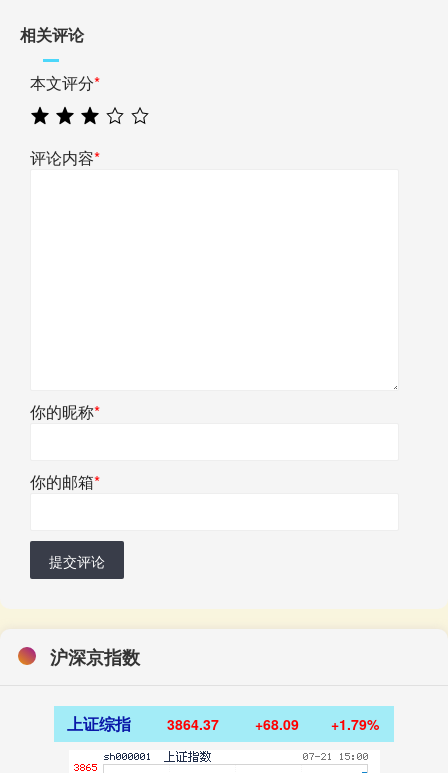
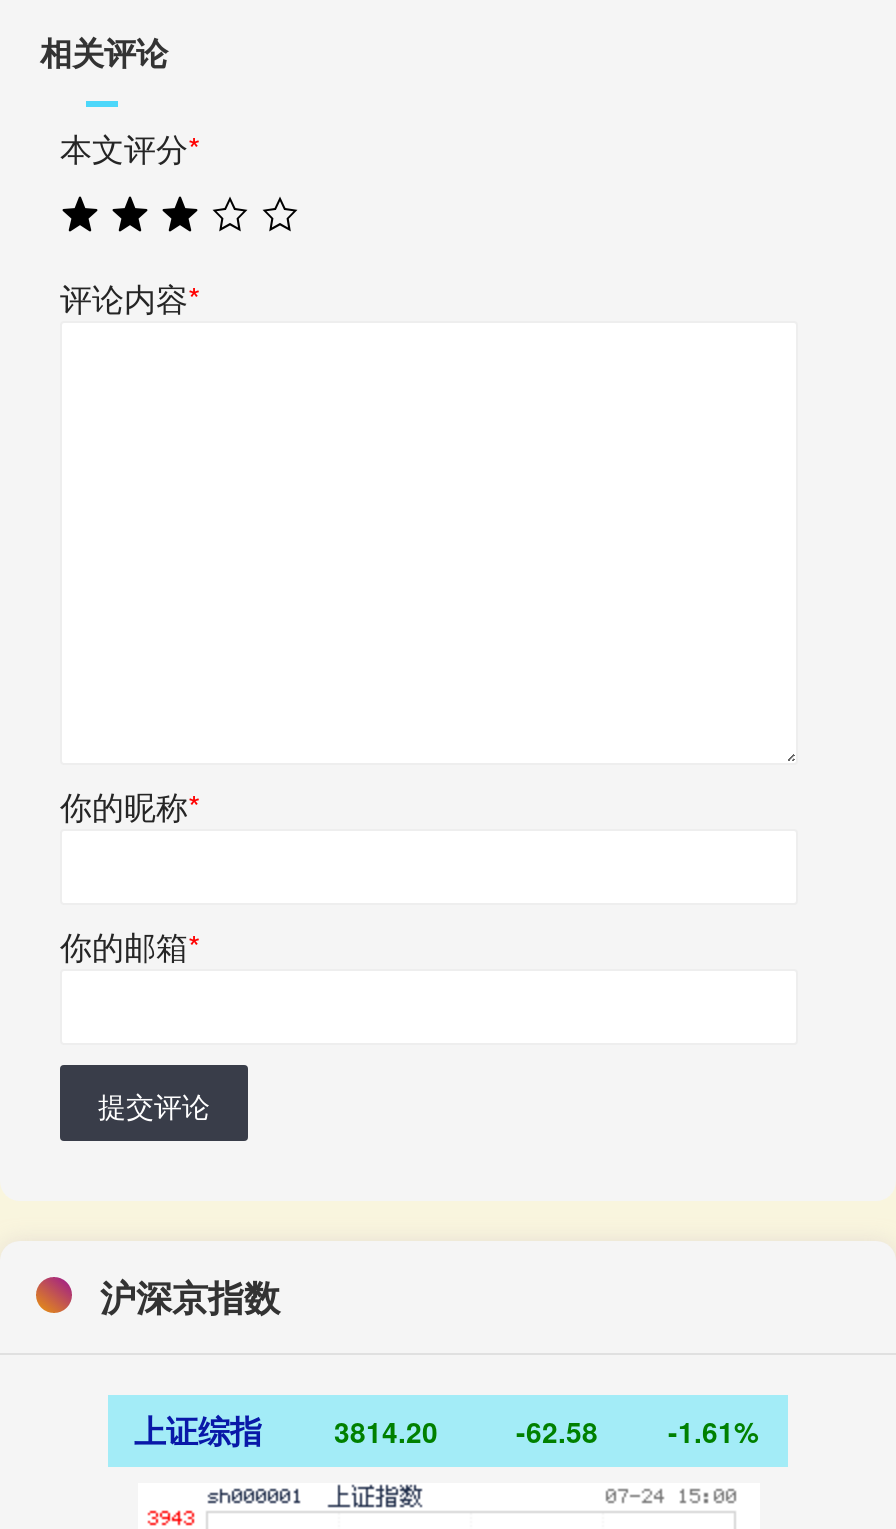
[167,714,219,734] 3864.37 -> [334,1411,438,1451] 3814.20
[255,714,299,734] +68.09 -> [516,1411,598,1451] -62.58
[331,714,379,734] +1.79% -> [668,1411,758,1451] -1.61%

